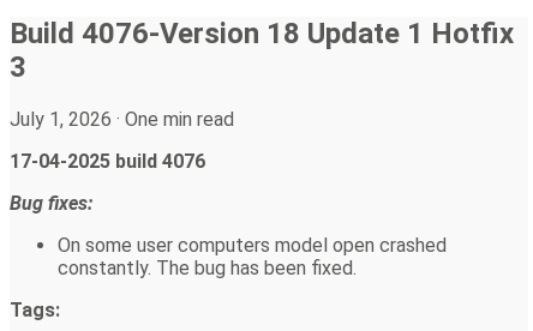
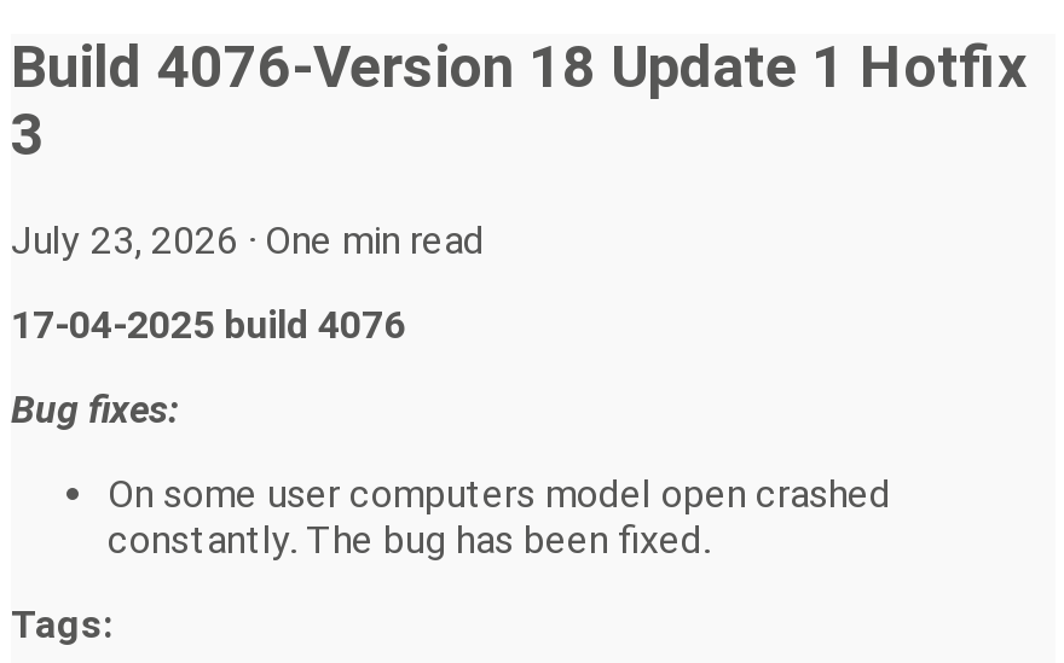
[10,108,234,131] July 1, 2026 · One min read -> [11,218,485,264] July 23, 2026 · One min read

